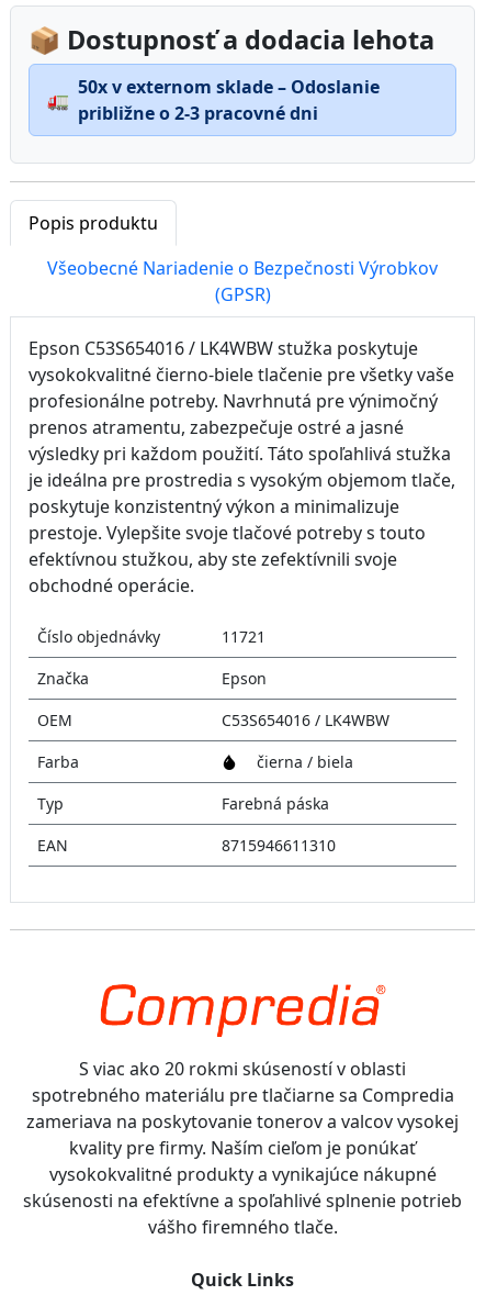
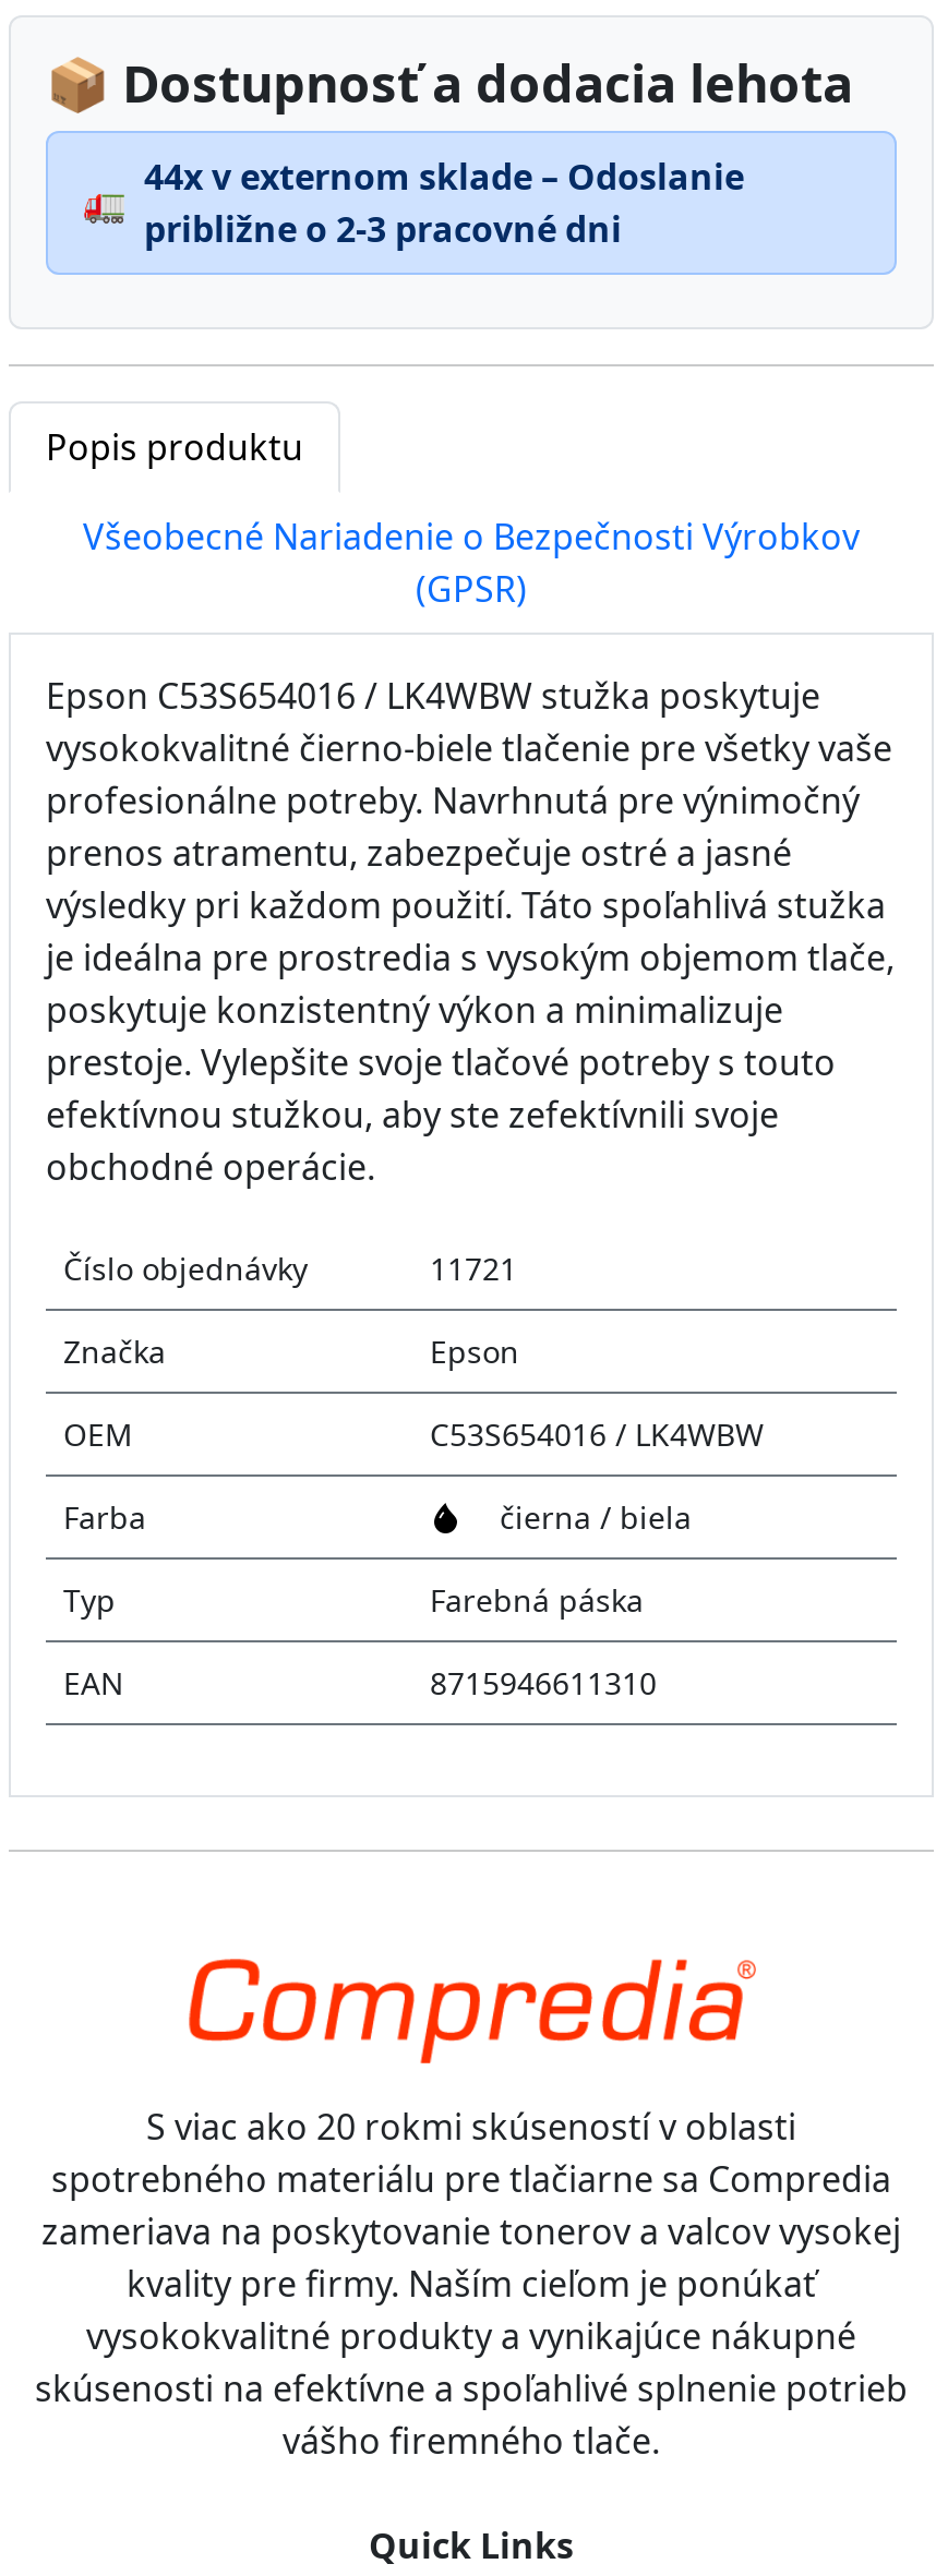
[78,75,380,99] 50x v externom sklade – Odoslanie -> [144,153,744,201] 44x v externom sklade – Odoslanie

